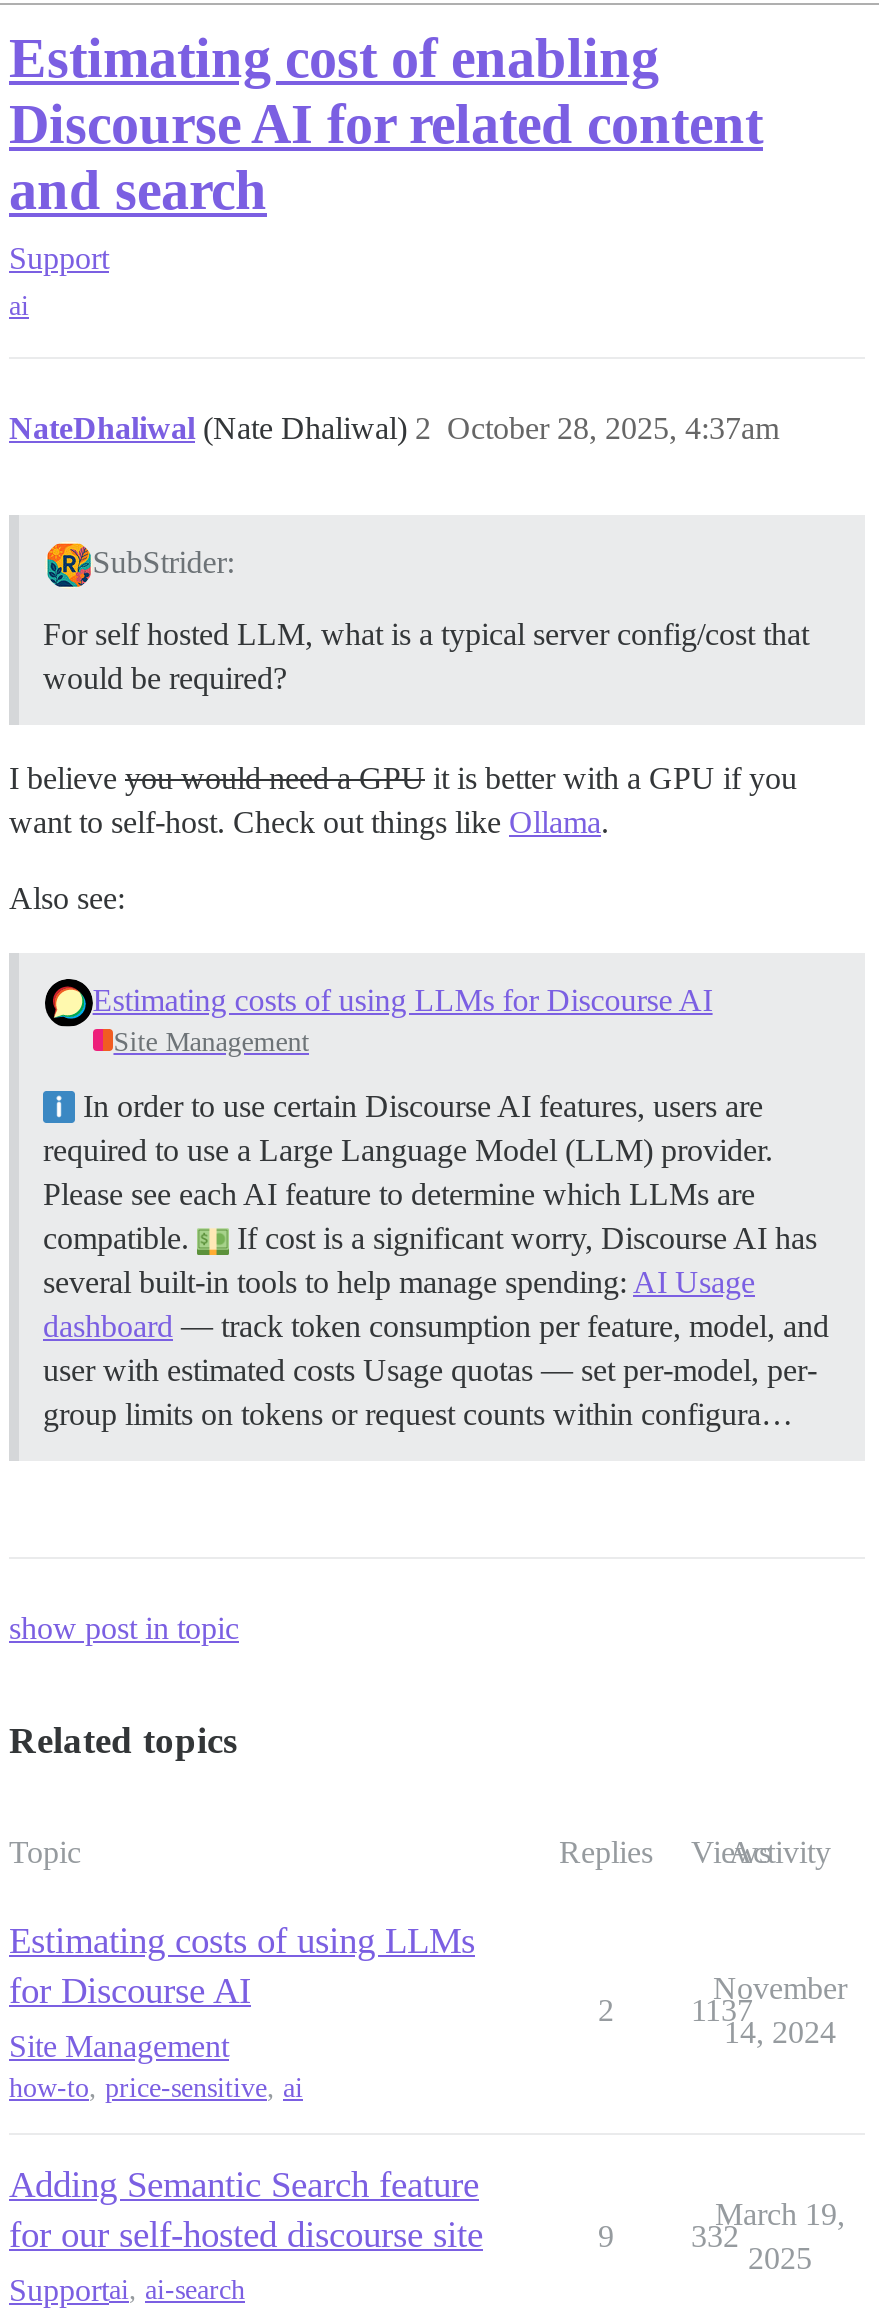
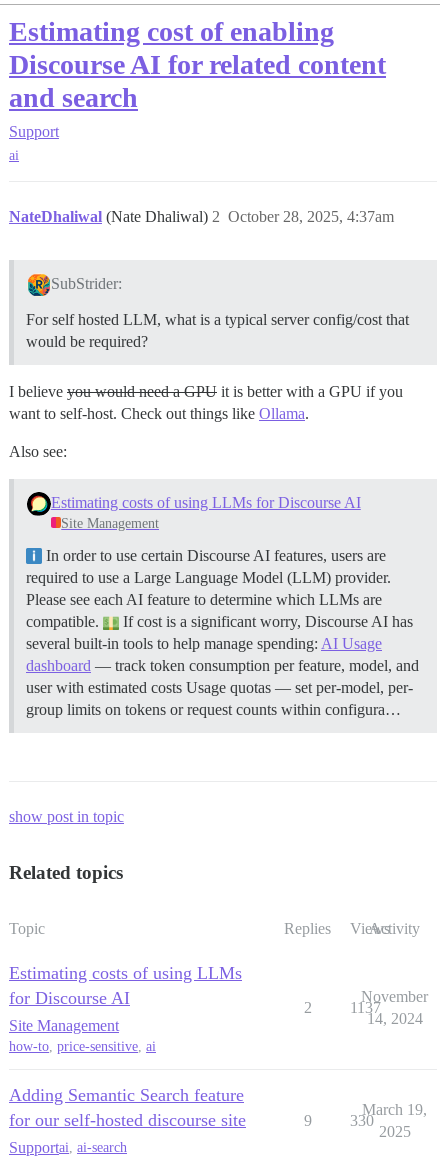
[691,2219,739,2253] 332 -> [350,1112,374,1129] 330

